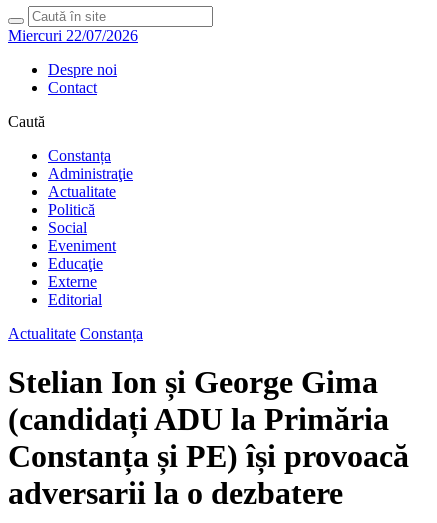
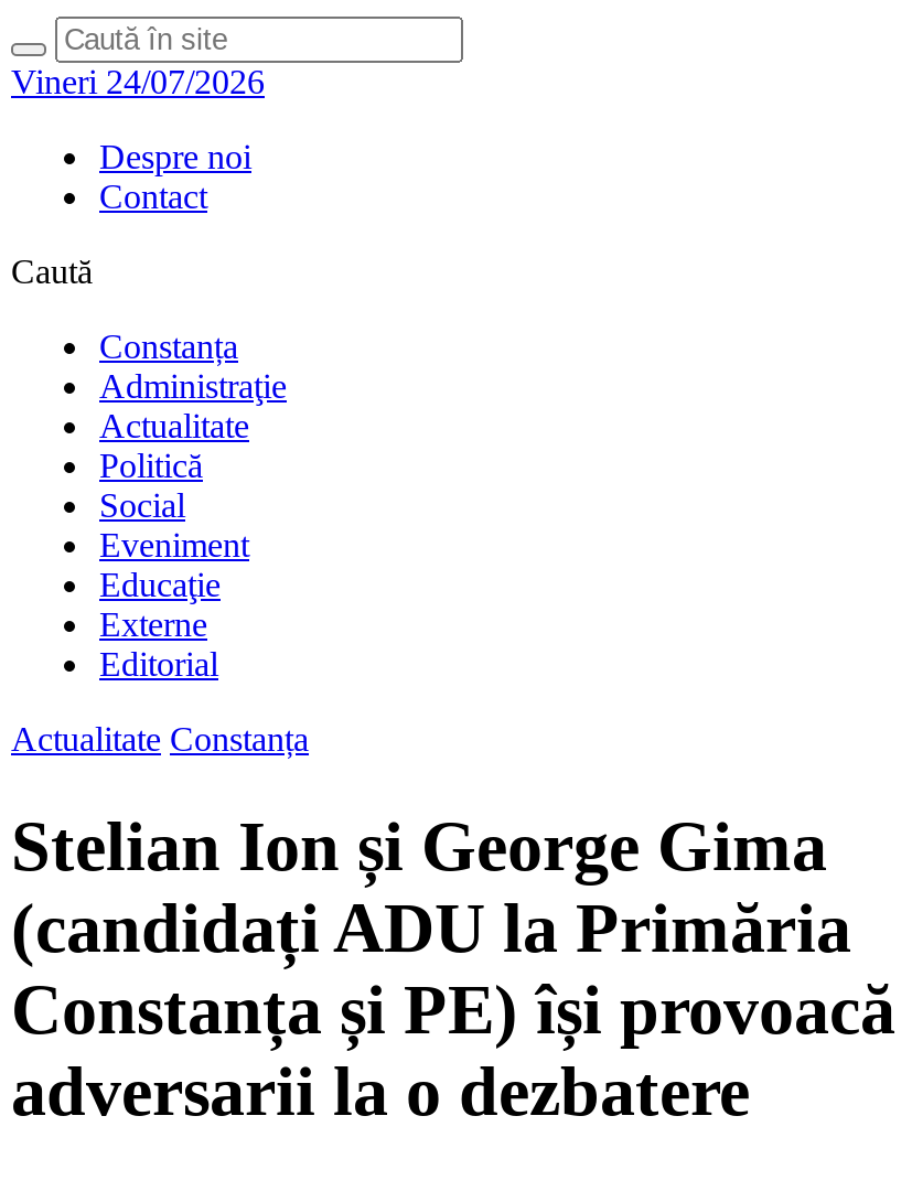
[8,27,138,44] Miercuri 22/07/2026 -> [11,63,265,100] Vineri 24/07/2026

